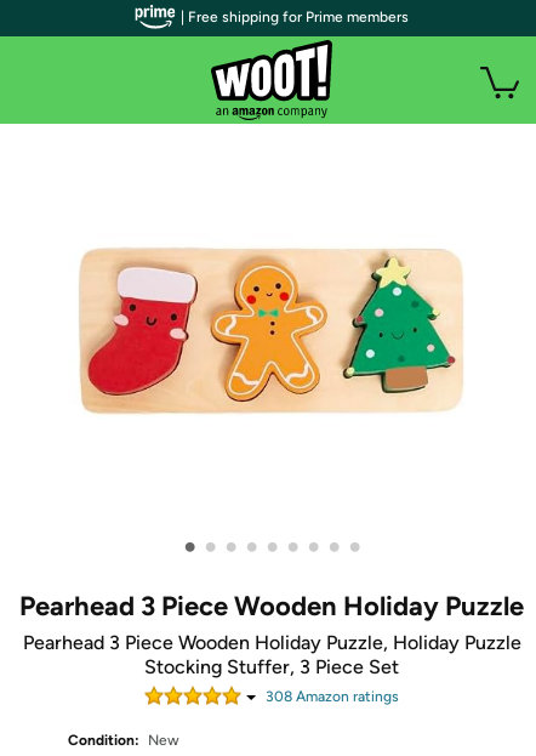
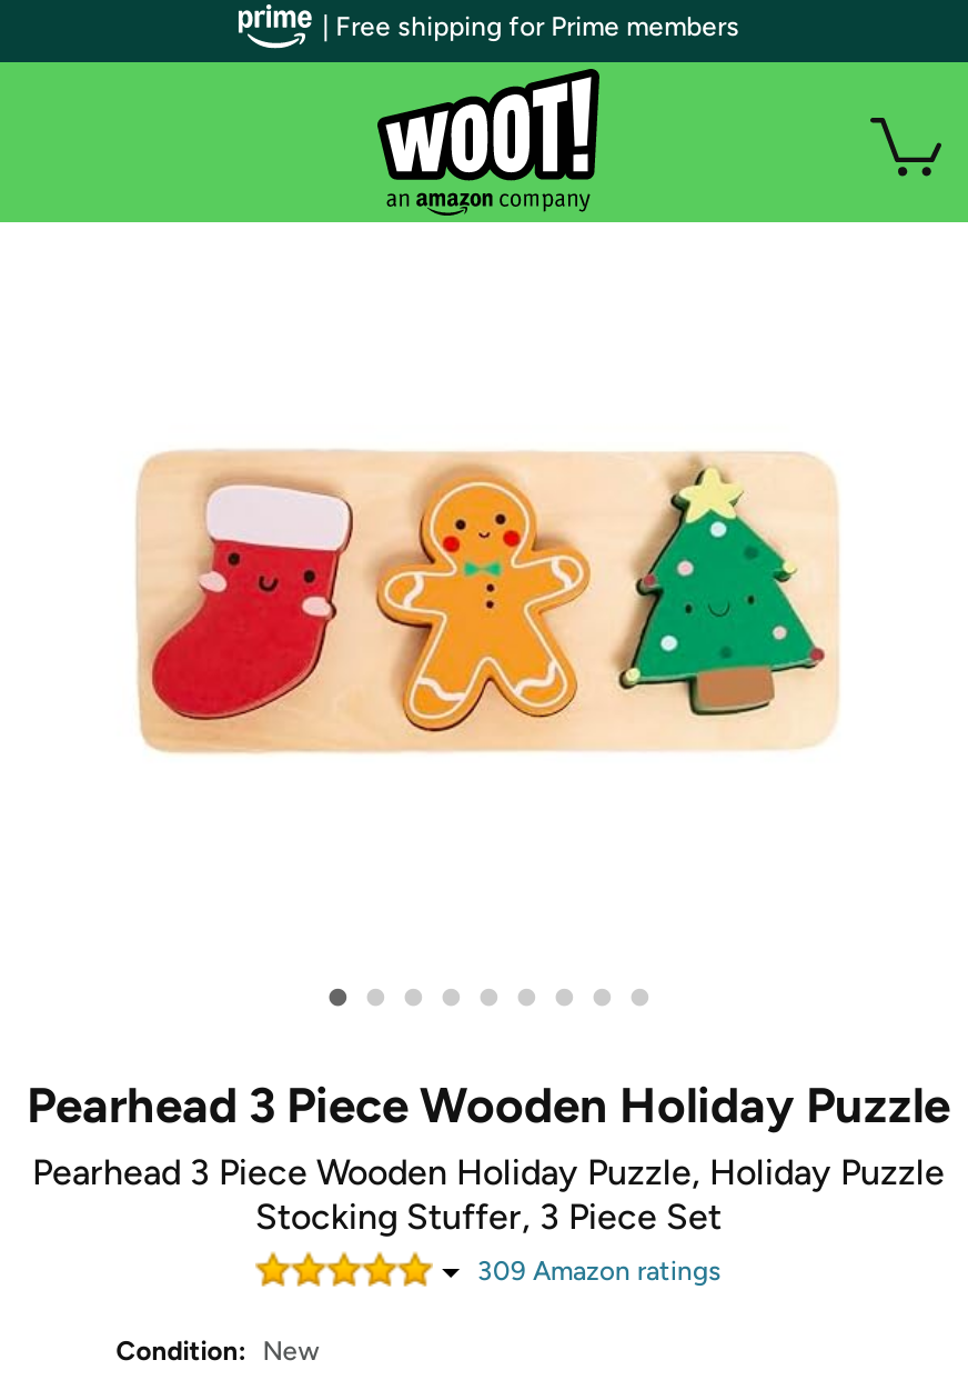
[266,688,399,705] 308 Amazon ratings -> [477,1256,722,1287] 309 Amazon ratings

